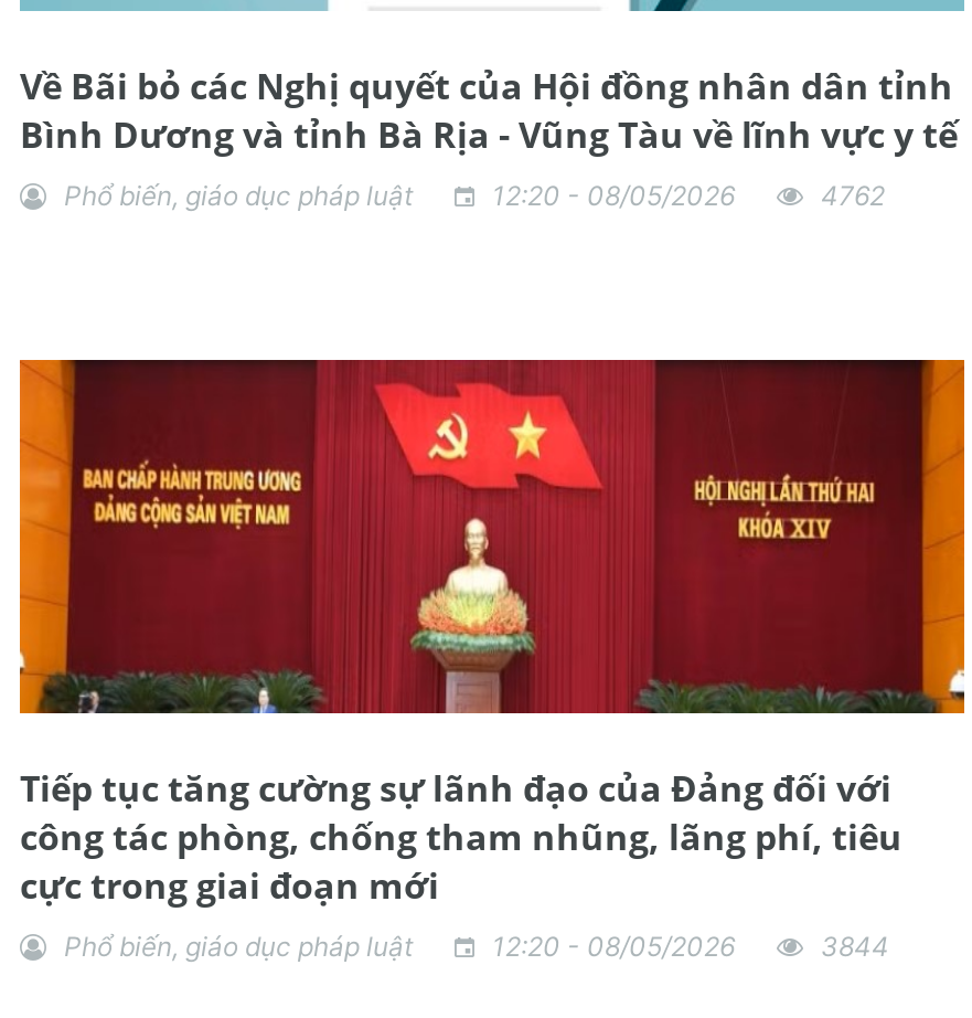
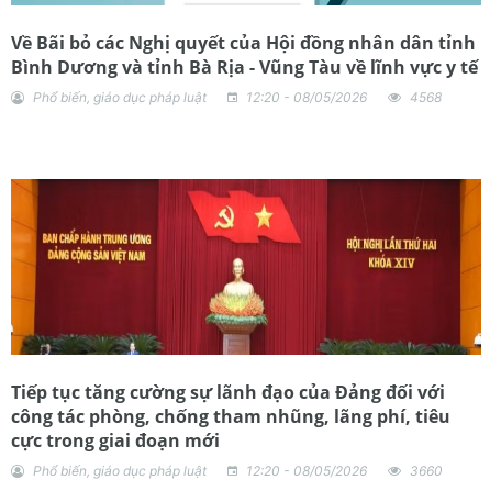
[821,178,885,211] 4762 -> [410,89,442,105] 4568
[821,929,889,962] 3844 -> [410,462,443,479] 3660

